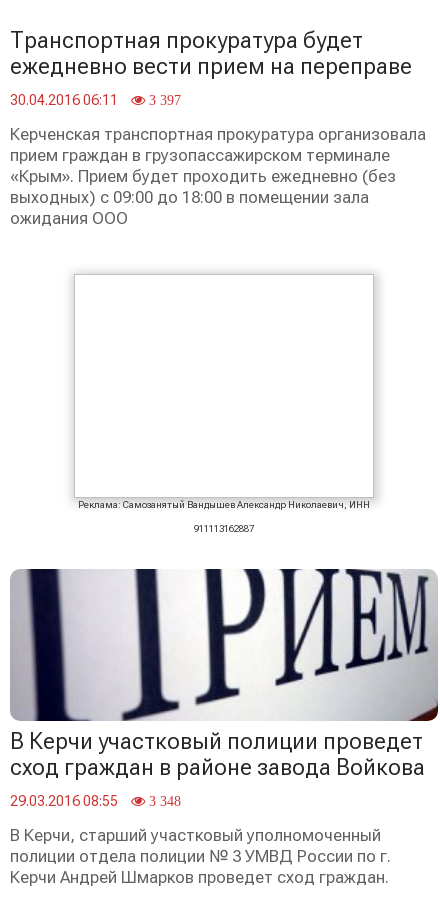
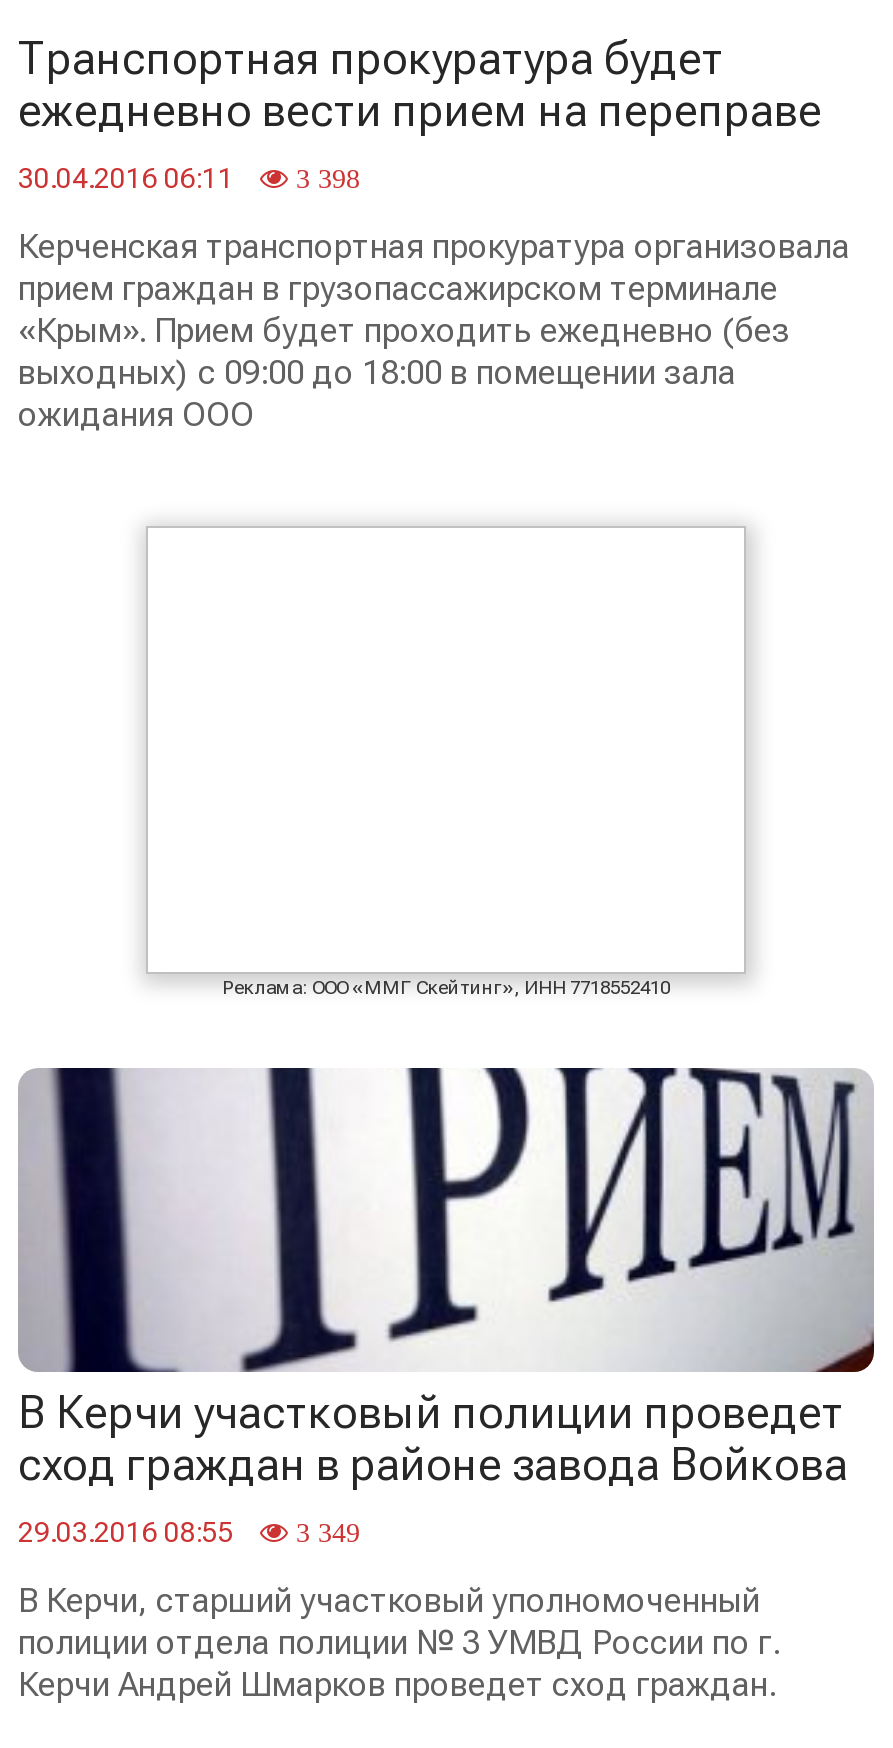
[10,92,181,108] 30.04.2016 06:11 3 397 -> [18,161,360,193] 30.04.2016 06:11 3 398
[78,499,370,534] Реклама: Самозанятый Вандышев Александр Николаевич, ИНН | 911113162887 -> [222,977,670,999] Реклама: ООО «ММГ Скейтинг», ИНН 7718552410
[10,793,181,809] 29.03.2016 08:55 3 348 -> [18,1517,360,1549] 29.03.2016 08:55 3 349

